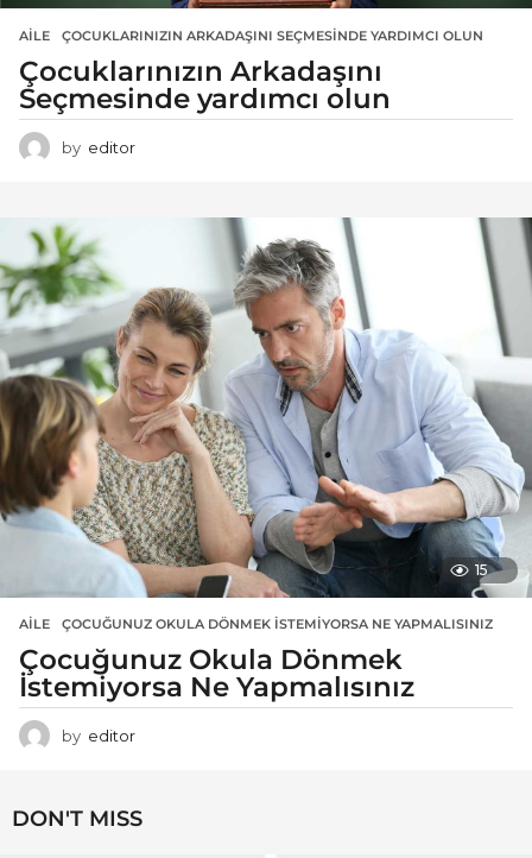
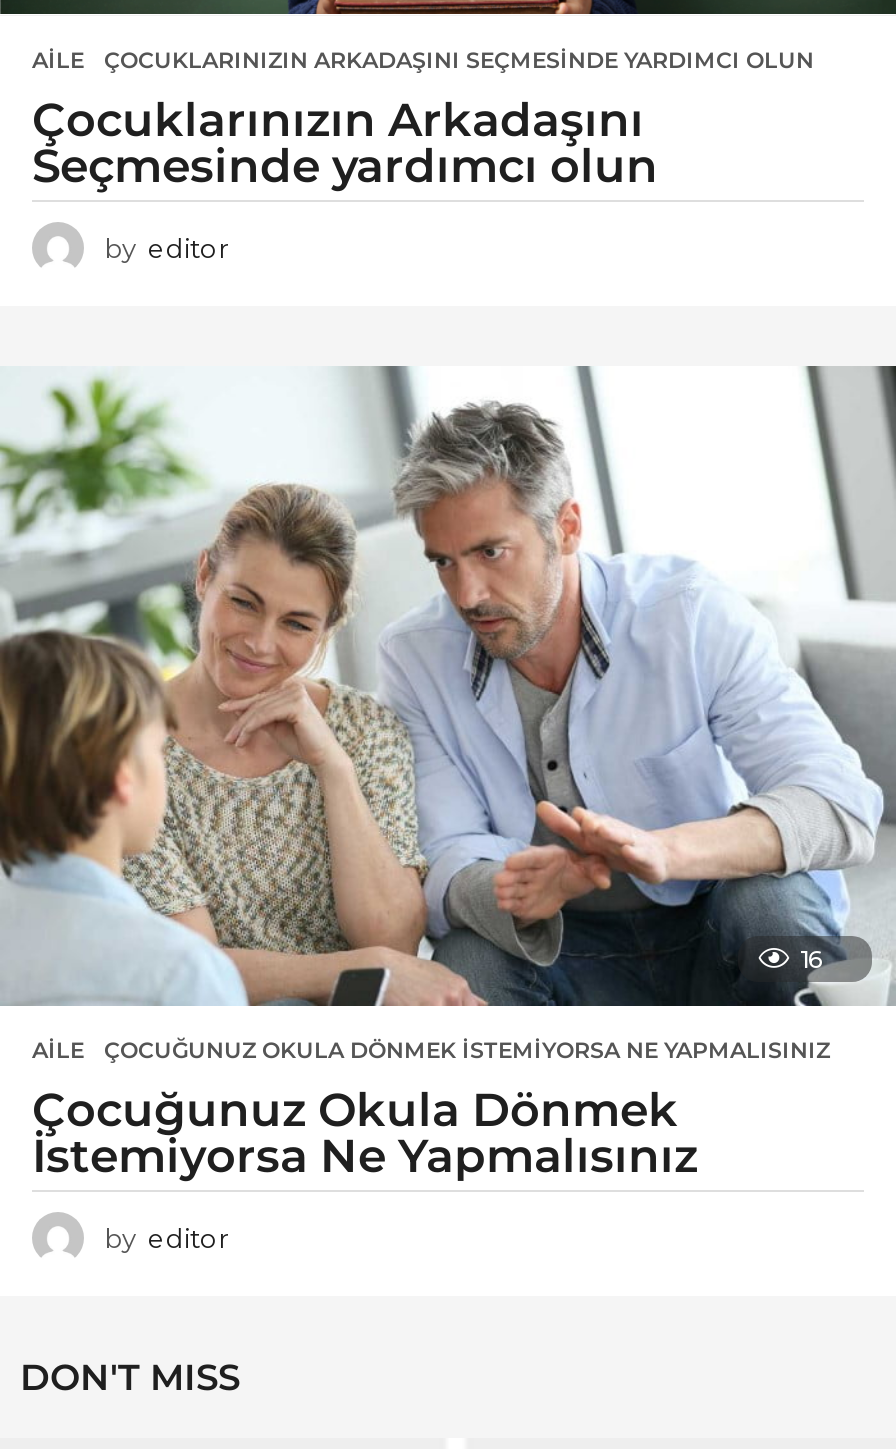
[475,561,488,578] 15 -> [800,944,822,974] 16

